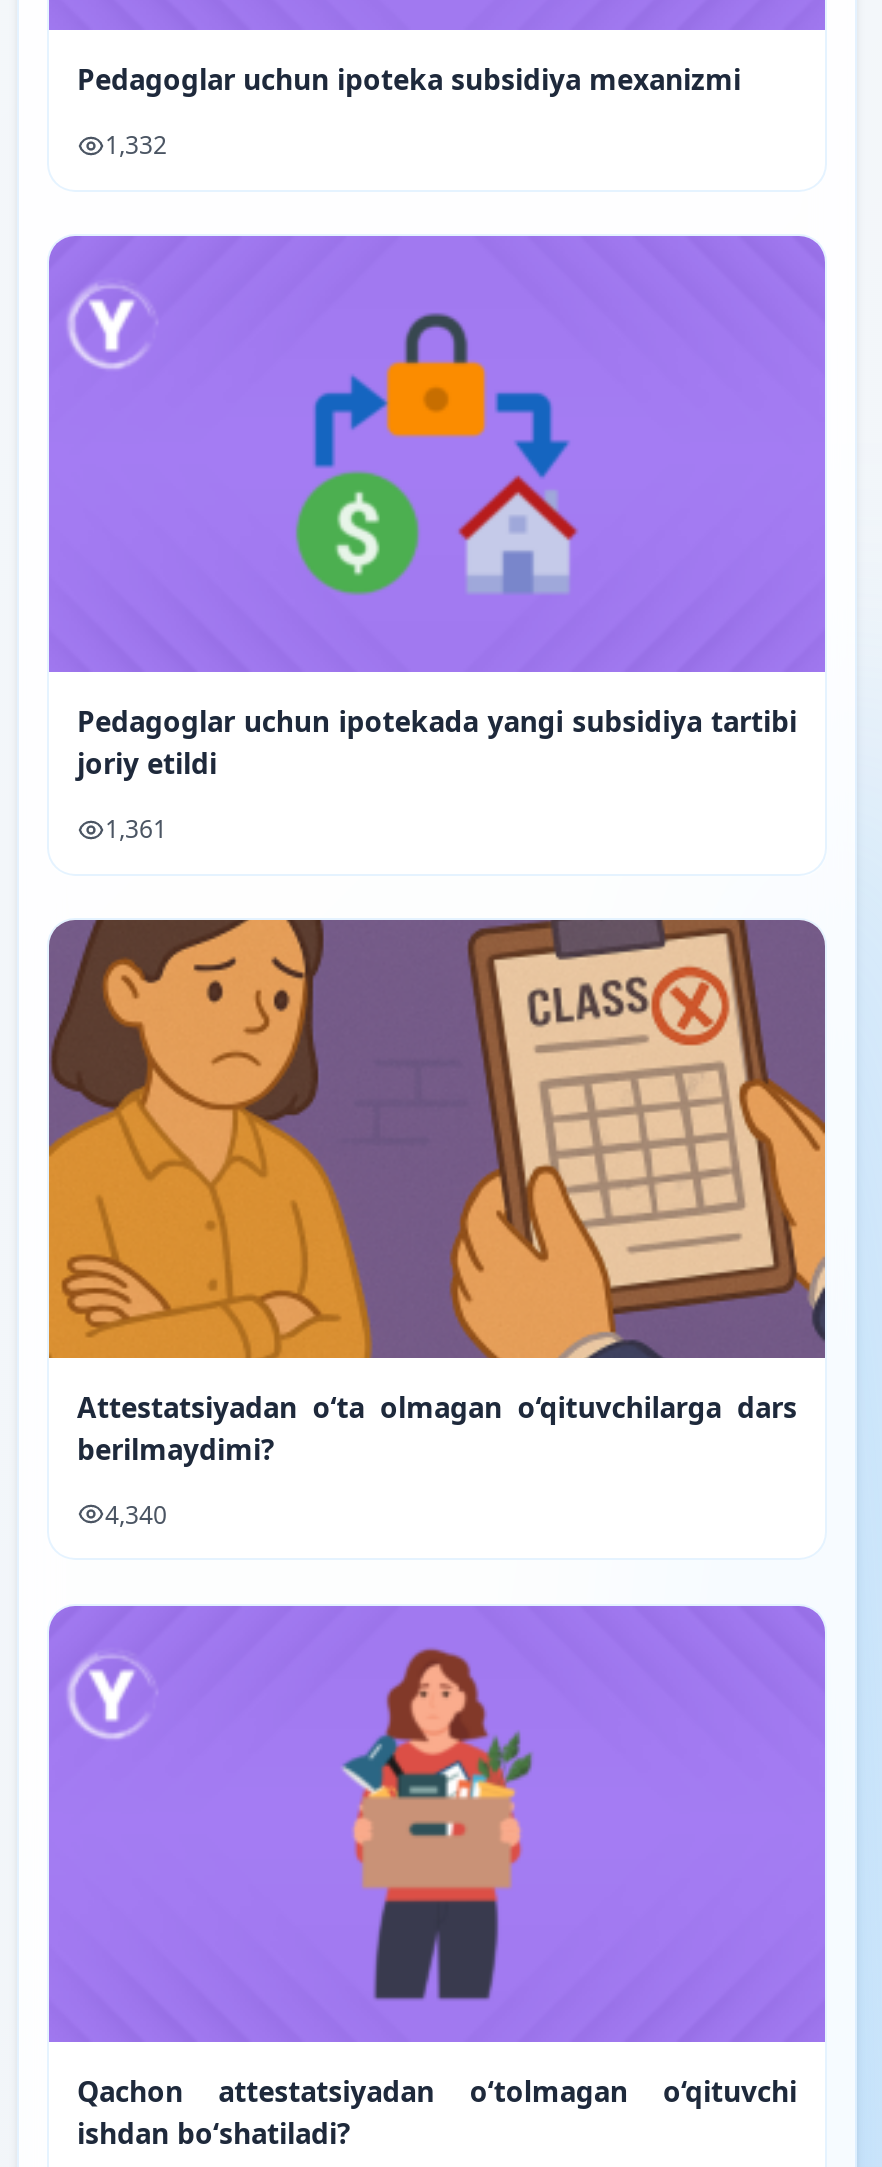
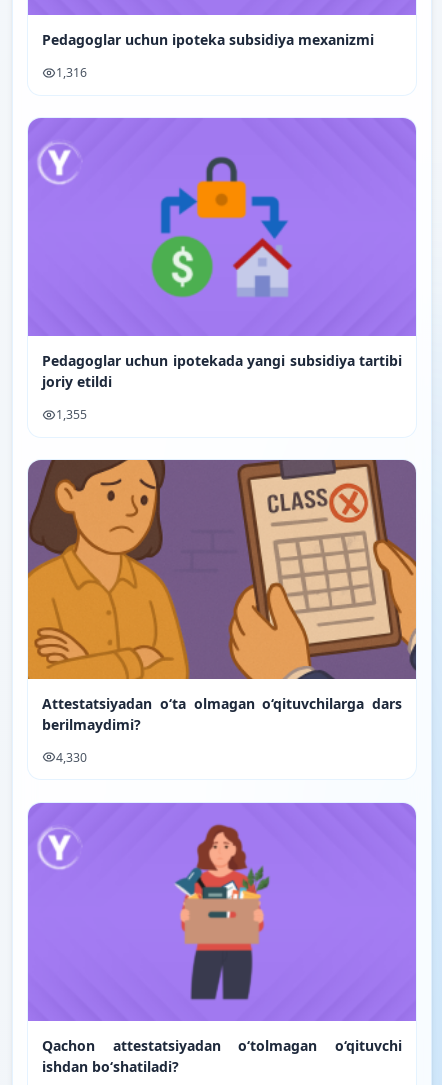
[105,128,167,162] 1,332 -> [56,64,87,81] 1,316
[105,812,167,846] 1,361 -> [56,406,87,423] 1,355
[105,1497,167,1531] 4,340 -> [56,748,87,765] 4,330

